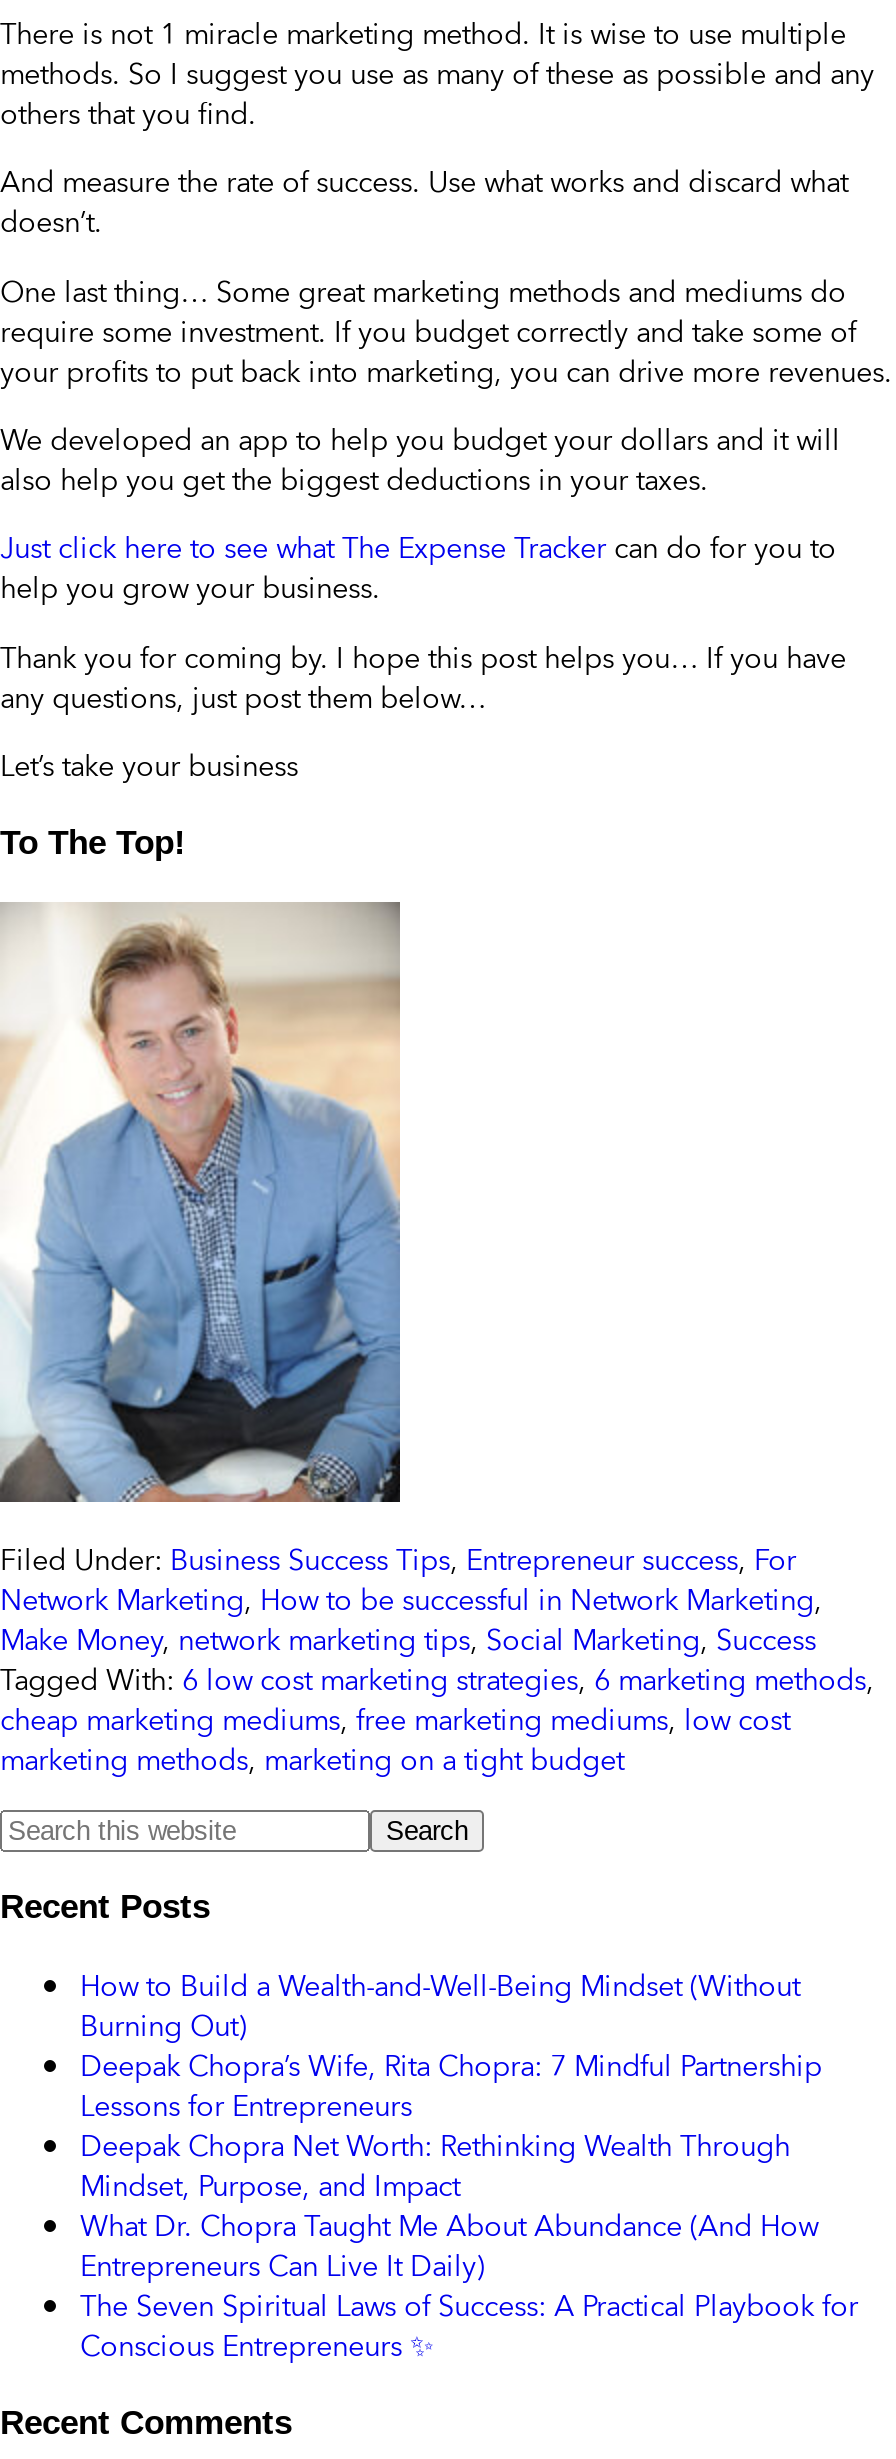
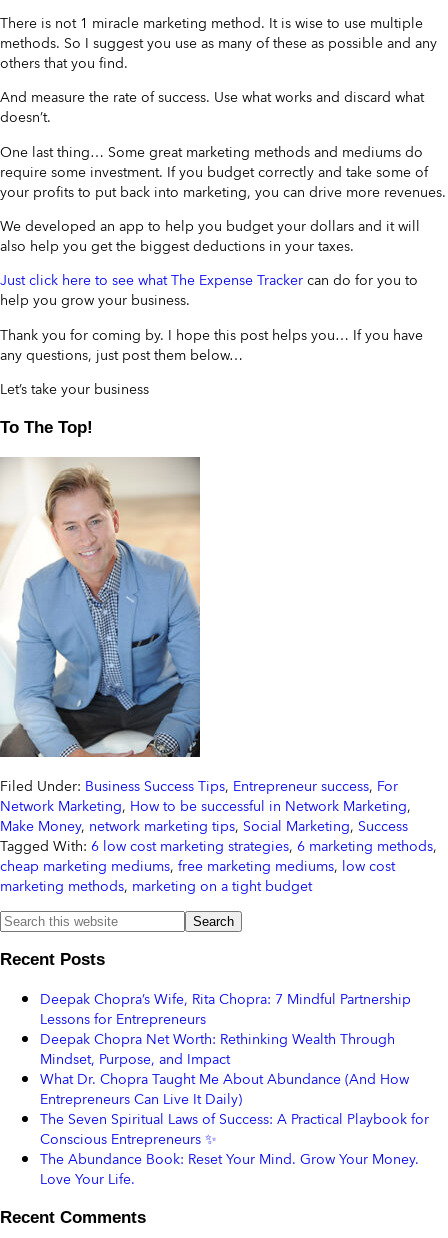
[80,1963,800,2049] How to Build a Wealth-and-Well-Being Mindset (Without | Burning Out) -> none
moved [80,2043,858,2329] -> [40,987,429,1130]: Deepak Chopra’s Wife, Rita Chopra: 7 Mindful Partnership | Lessons for Entrepreneurs | Deepak Chopra Net Worth: Rethinking Wealth Through | Mindset, Purpose, and Impact | What Dr. Chopra Taught Me About Abundance (And How | Entrepreneurs Can Live It Daily) | The Seven Spiritual Laws of Success: A Practical Playbook for
none -> [40,1147,419,1190] The Abundance Book: Reset Your Mind. Grow Your Money. | Love Your Life.

